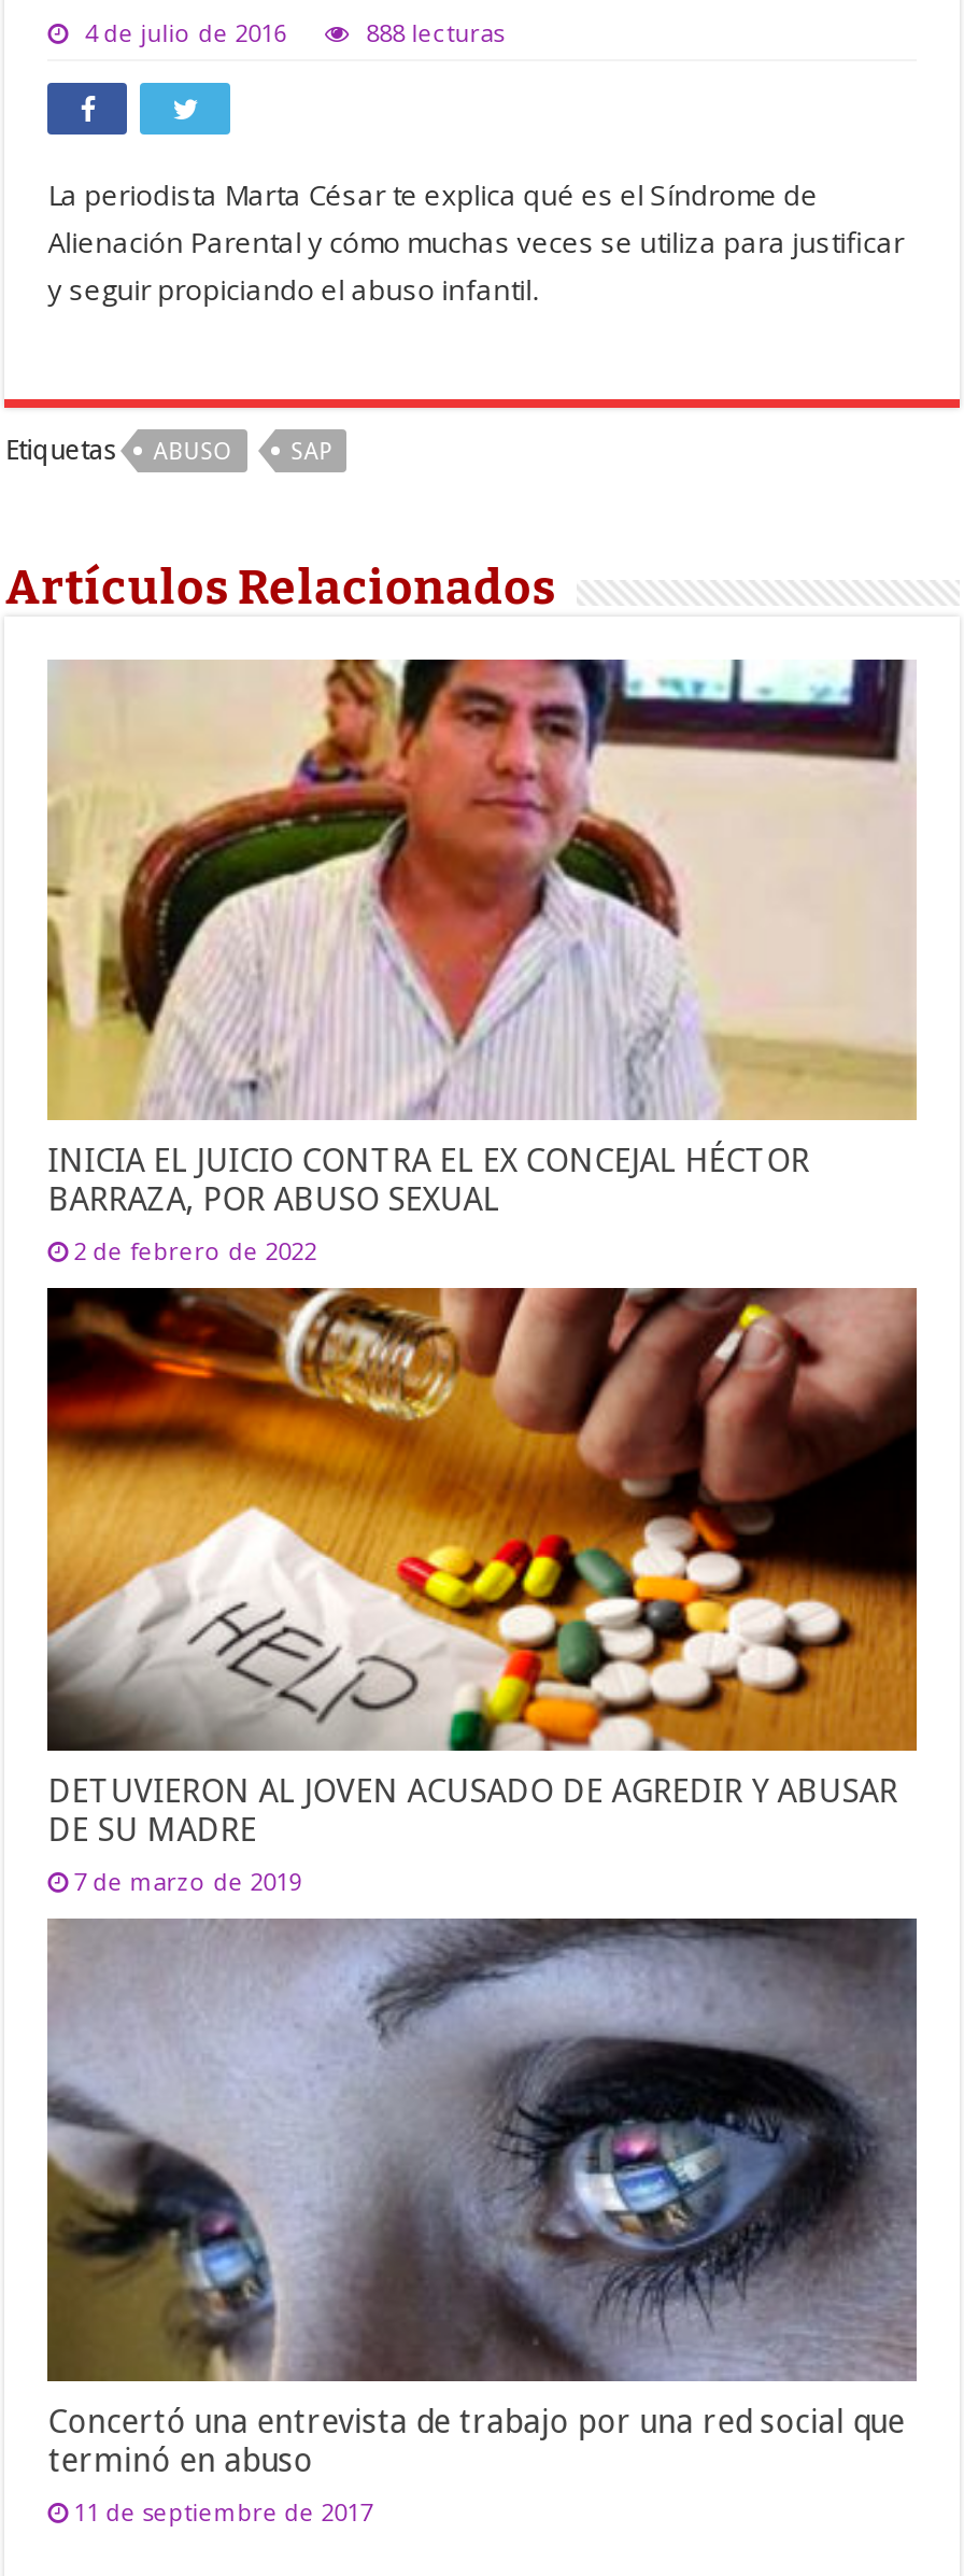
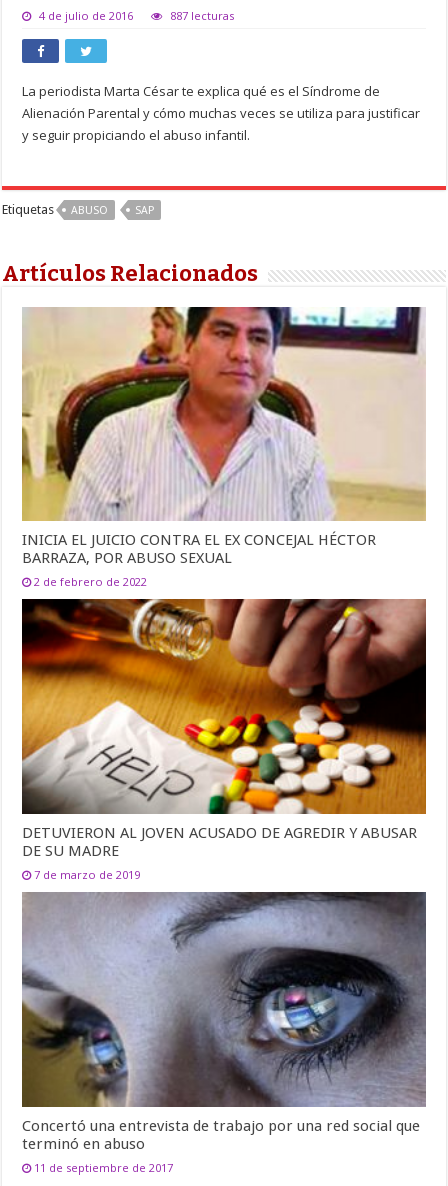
[366,15,504,48] 888 lecturas -> [170,8,234,23] 887 lecturas

